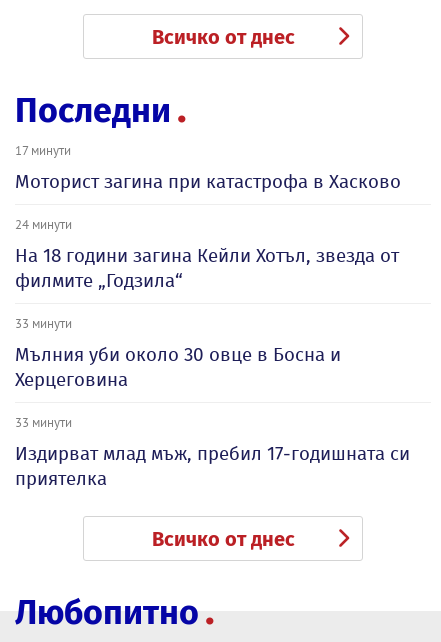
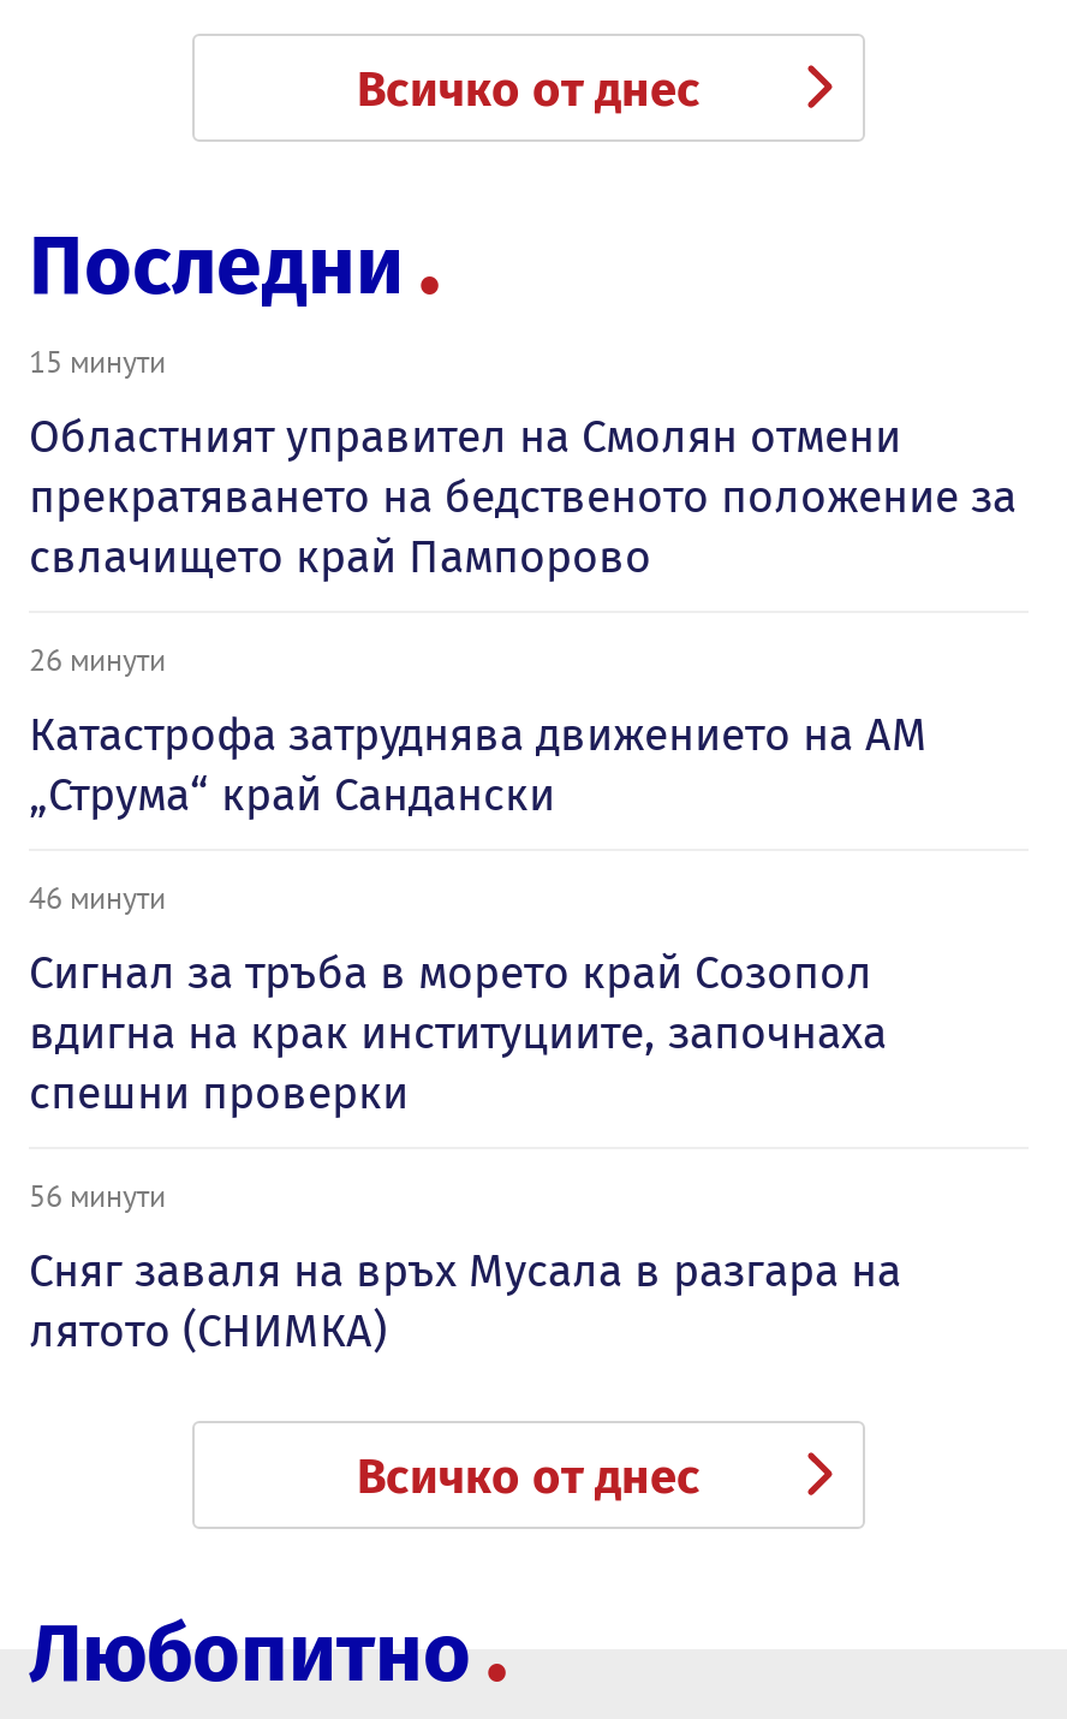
[15,142,71,158] 17 минути -> [29,341,166,380] 15 минути
[15,170,401,193] Моторист загина при катастрофа в Хасково -> [29,409,1017,584] Областният управител на Смолян отмени | прекратяването на бедственото положение за | свлачището край Пампорово
[15,216,72,232] 24 минути -> [29,640,166,678] 26 минути
[15,244,399,292] На 18 години загина Кейли Хотъл, звезда от | филмите „Годзила“ -> [29,707,928,822] Катастрофа затруднява движението на АМ | „Струма“ край Сандански
[15,315,72,331] 33 минути -> [29,878,166,916] 46 минути
[15,343,341,391] Мълния уби около 30 овце в Босна и | Херцеговина -> [29,945,887,1120] Сигнал за тръба в морето край Созопол | вдигна на крак институциите, започнаха | спешни проверки
[15,414,72,430] 33 минути -> [29,1176,166,1214] 56 минути
[15,442,410,490] Издирват млад мъж, пребил 17-годишната си | приятелка -> [29,1243,901,1358] Сняг заваля на връх Мусала в разгара на | лятото (СНИМКА)

